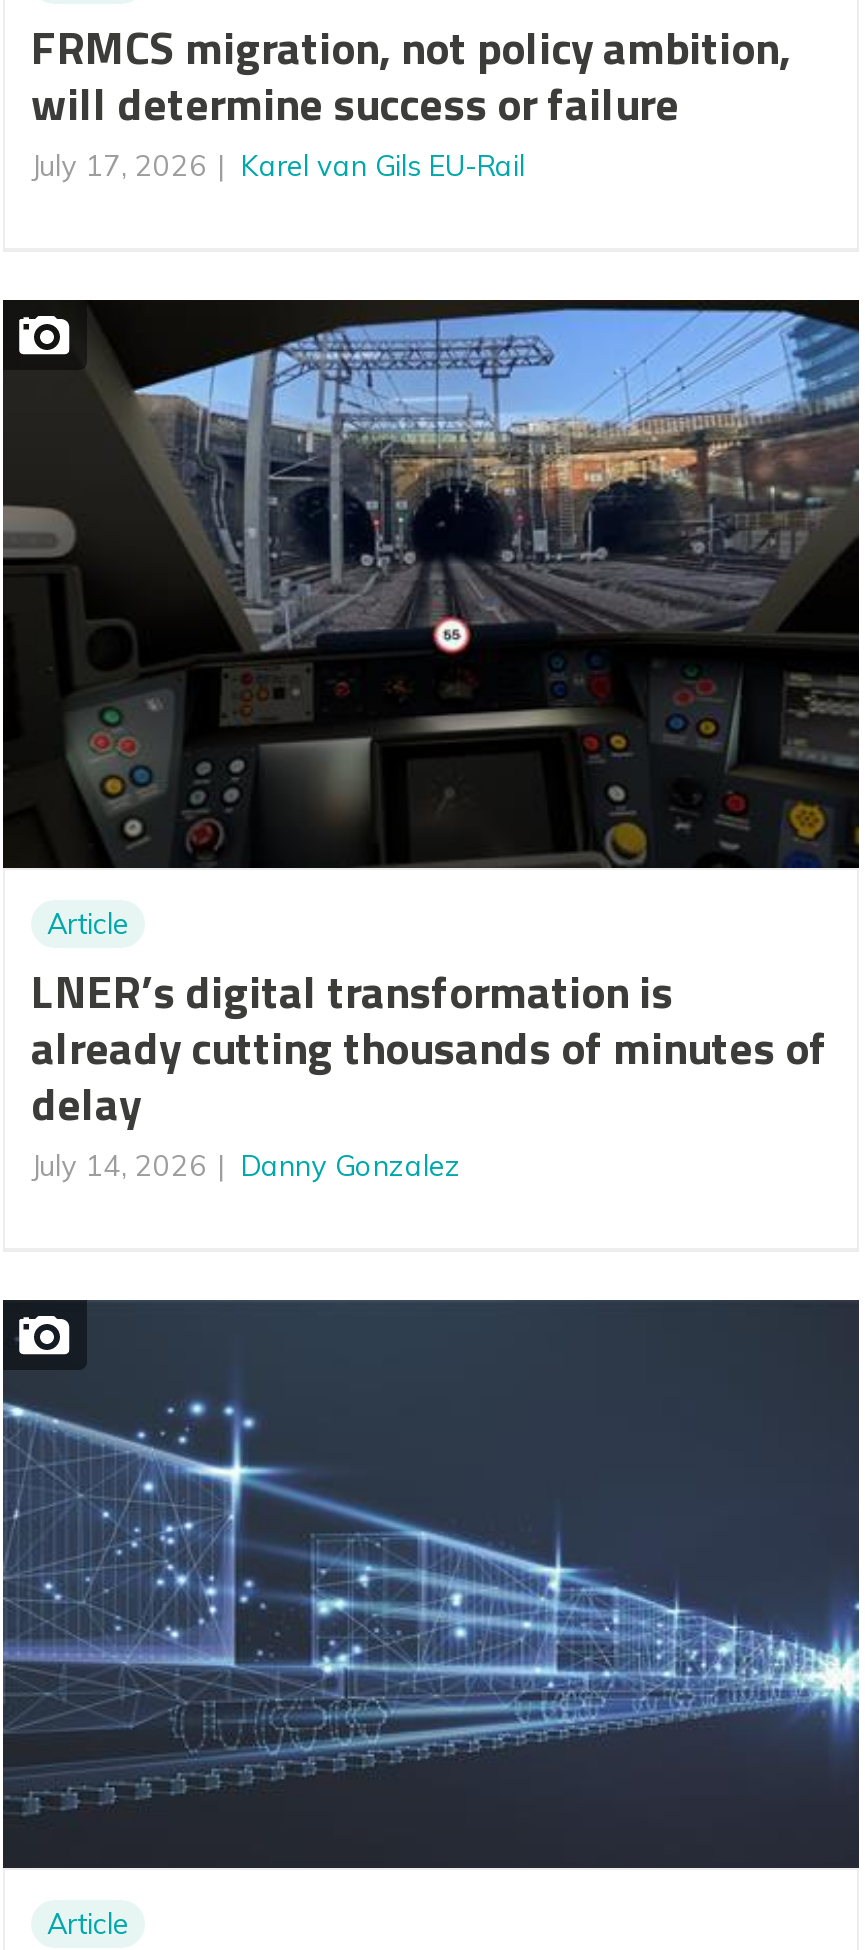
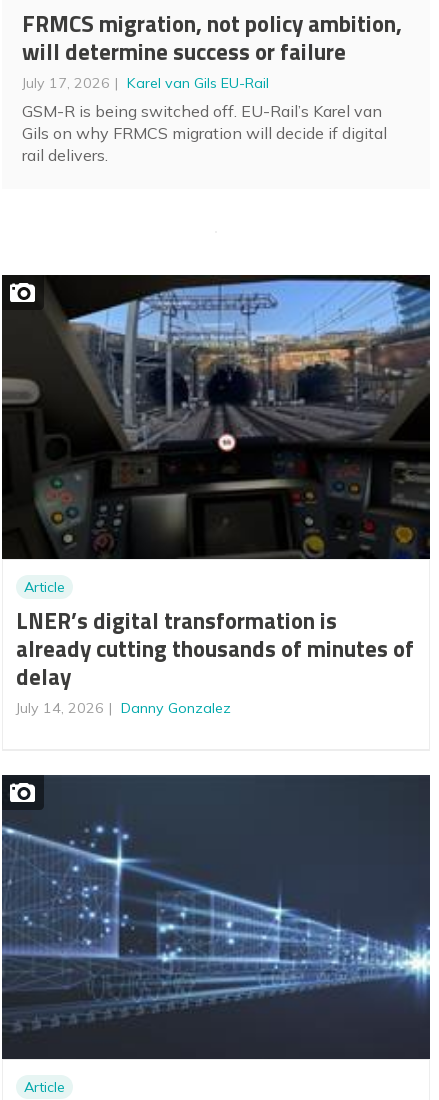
none -> [22,101,387,165] GSM-R is being switched off. EU-Rail’s Karel van | Gils on why FRMCS migration will decide if digital | rail delivers.

